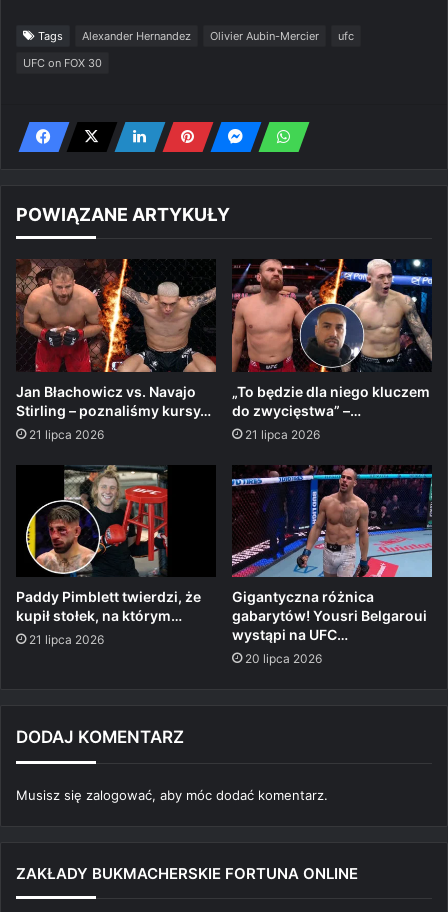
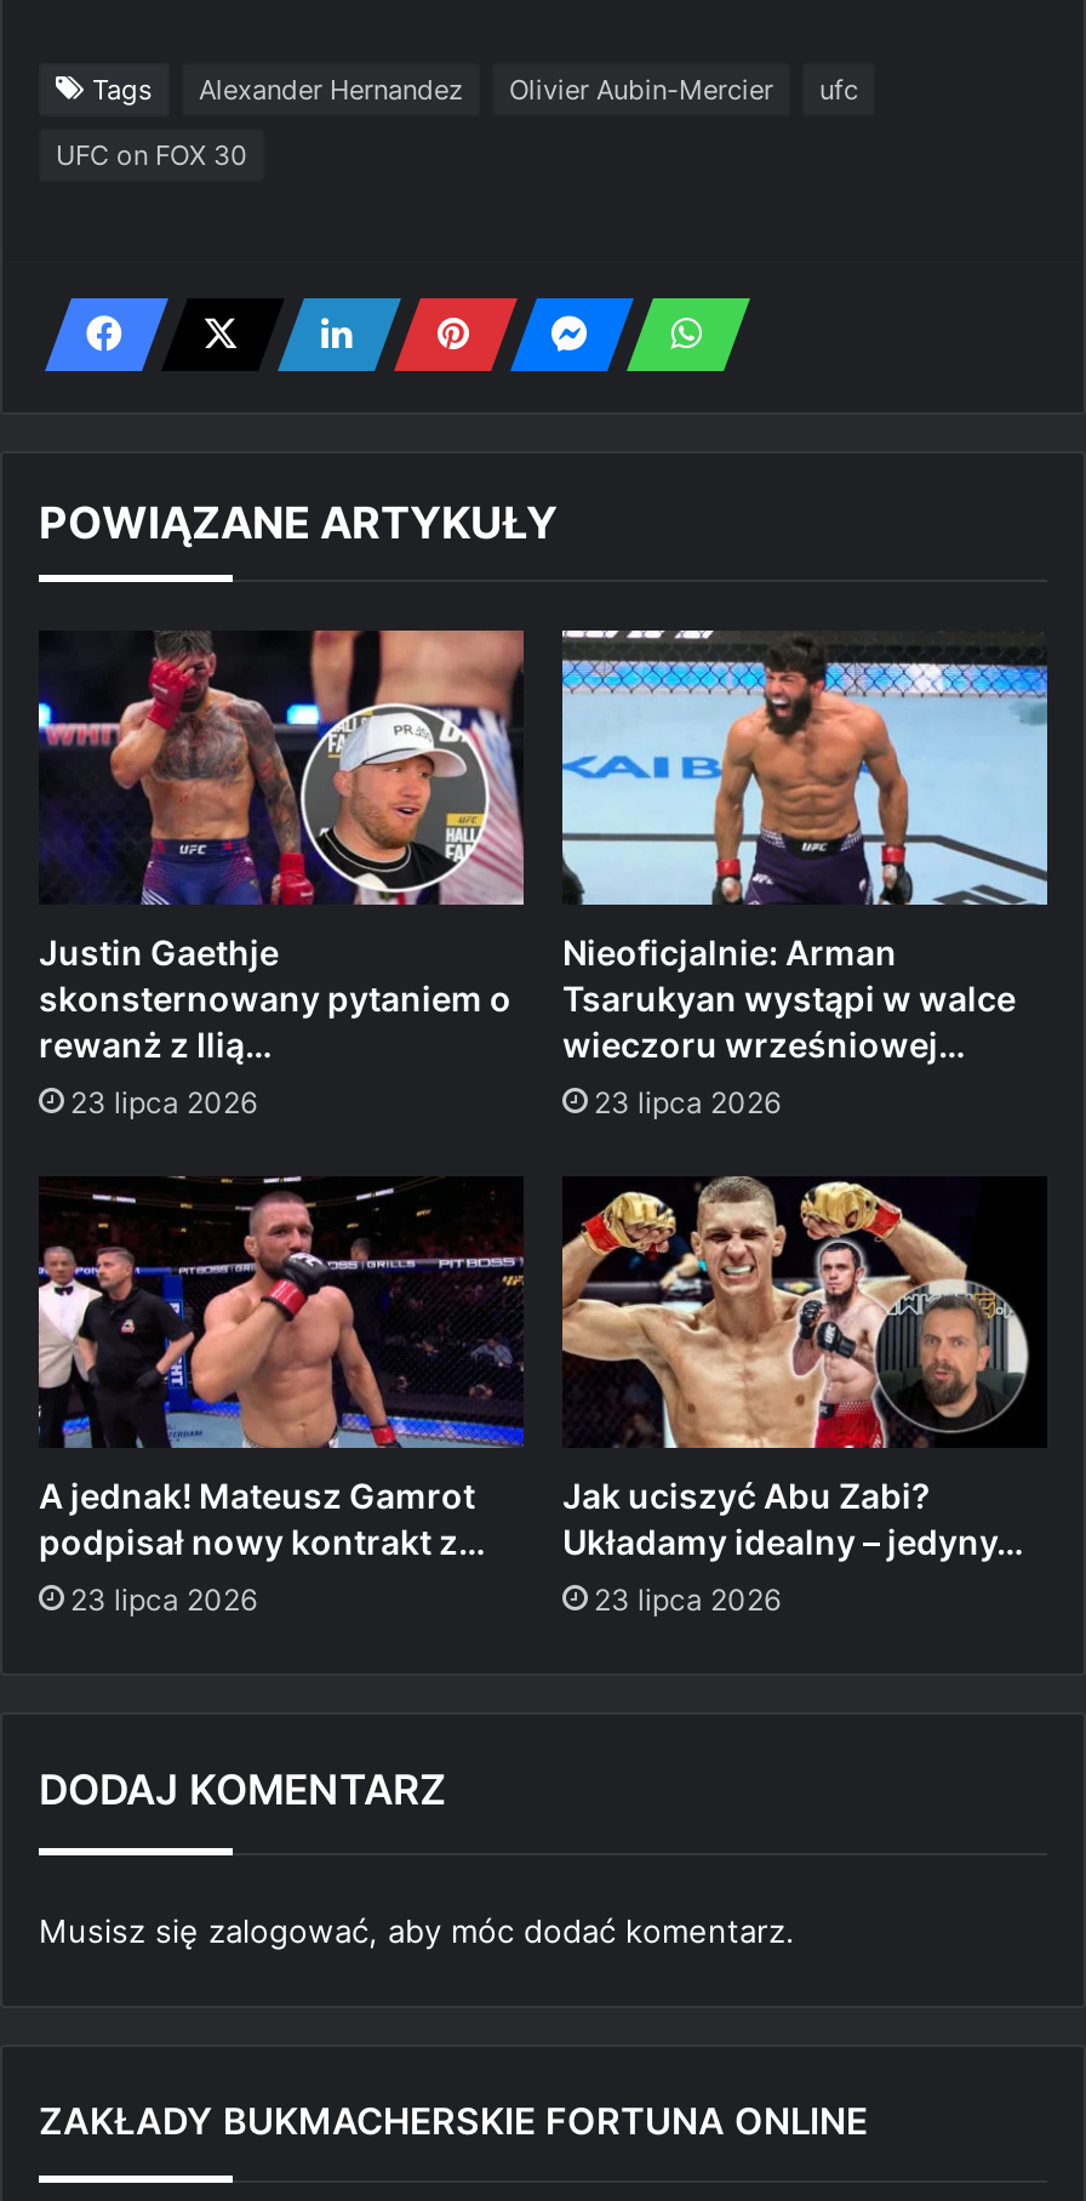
[15,258,217,418] [image] | Jan Błachowicz vs. Navajo | Stirling – poznaliśmy kursy… -> [36,628,526,1064] [image] | Justin Gaethje | skonsternowany pytaniem o | rewanż z Ilią…
[231,258,433,418] [image] | „To będzie dla niego kluczem | do zwycięstwa” –… -> [560,628,1050,1064] [image] | Nieoficjalnie: Arman | Tsarukyan wystąpi w walce | wieczoru wrześniowej…
[29,426,104,441] 21 lipca 2026 -> [70,1083,257,1119] 23 lipca 2026
[245,426,320,441] 21 lipca 2026 -> [594,1083,781,1119] 23 lipca 2026
[16,465,216,624] [image] | Paddy Pimblett twierdzi, że | kupił stołek, na którym… -> [36,1135,524,1563] [image] | A jednak! Mateusz Gamrot | podpisał nowy kontrakt z…
[231,466,433,643] [image] | Gigantyczna różnica | gabarytów! Yousri Belgaroui | wystąpi na UFC… -> [560,1135,1047,1563] [image] | Jak uciszyć Abu Zabi? | Układamy idealny – jedyny…
[29,632,104,647] 21 lipca 2026 -> [70,1582,257,1619] 23 lipca 2026
[245,651,322,666] 20 lipca 2026 -> [594,1582,781,1619] 23 lipca 2026

